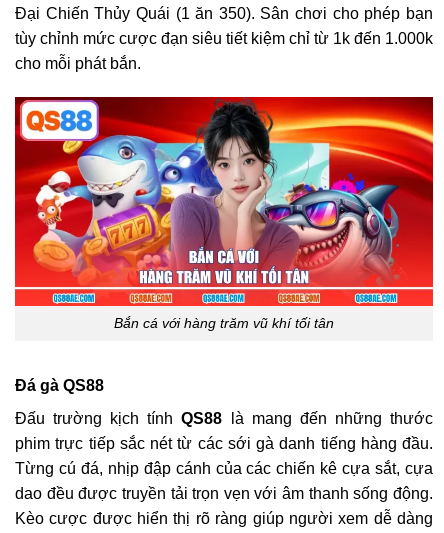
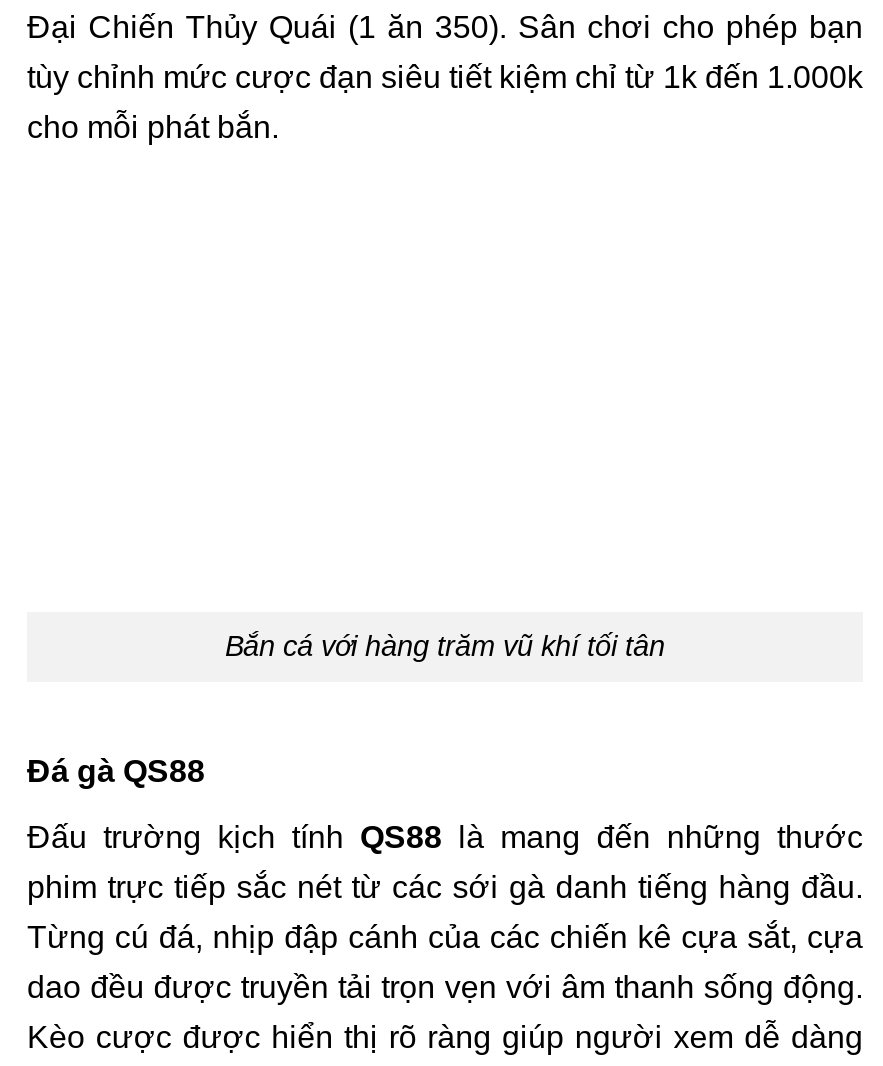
[14,96,434,307] [image] -> none

